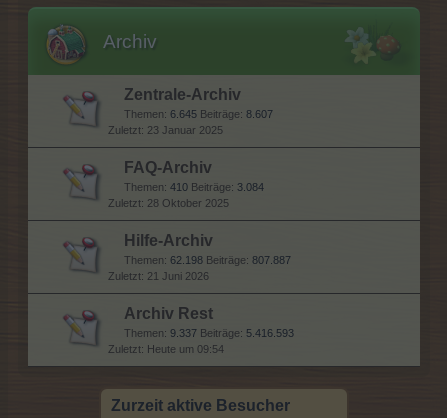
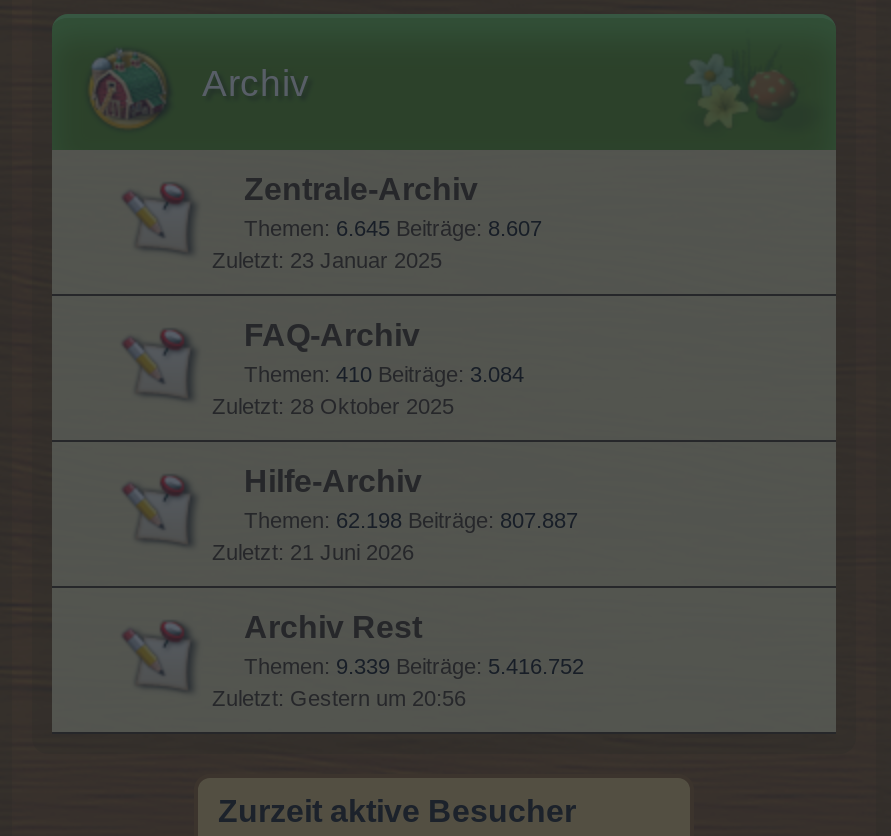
[124,327,294,339] Themen: 9.337 Beiträge: 5.416.593 -> [244,654,584,678] Themen: 9.339 Beiträge: 5.416.752
[147,343,224,355] Heute um 09:54 -> [290,686,466,710] Gestern um 20:56

